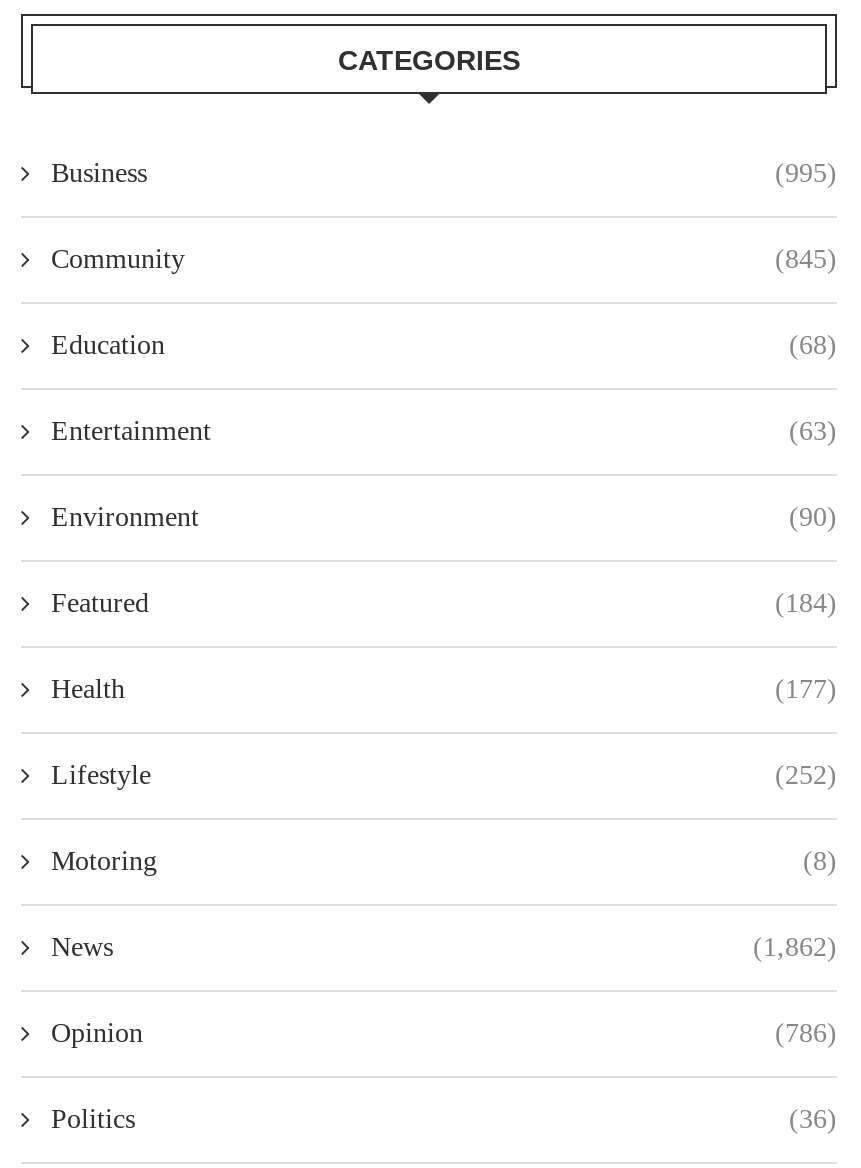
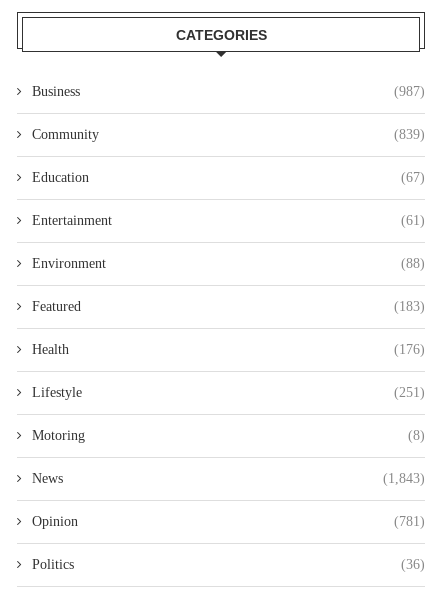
[775,158,837,188] (995) -> [394,84,425,99] (987)
[775,244,837,274] (845) -> [394,127,425,142] (839)
[789,330,837,360] (68) -> [401,170,425,185] (67)
[789,416,837,446] (63) -> [401,213,425,228] (61)
[789,502,837,532] (90) -> [401,256,425,271] (88)
[775,588,837,618] (184) -> [394,299,425,314] (183)
[775,674,837,704] (177) -> [394,342,425,357] (176)
[775,760,837,790] (252) -> [394,385,425,400] (251)
[753,932,837,962] (1,862) -> [383,471,425,486] (1,843)
[775,1018,837,1048] (786) -> [394,514,425,529] (781)

